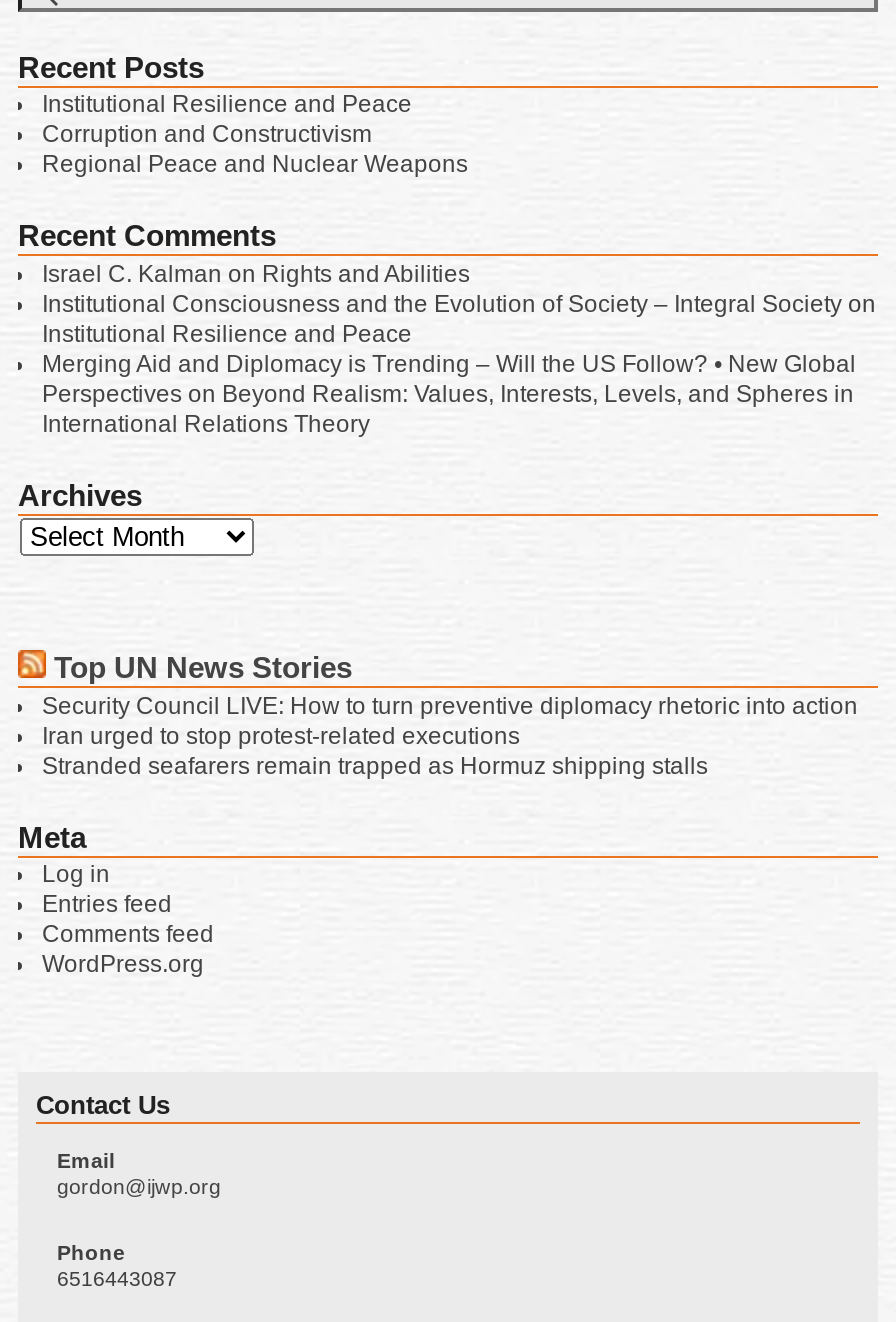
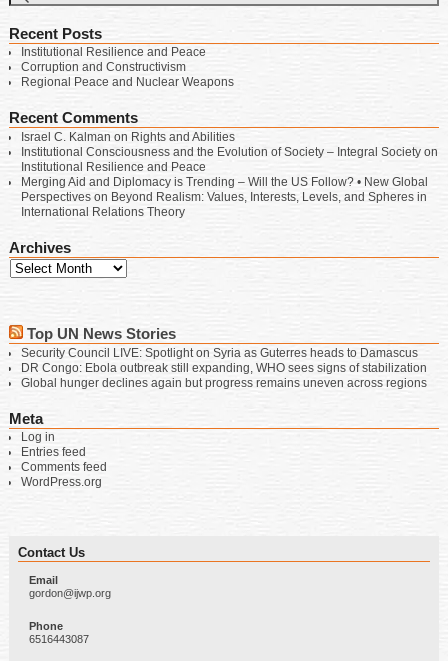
[42,692,858,780] Security Council LIVE: How to turn preventive diplomacy rhetoric into action | Iran urged to stop protest-related executions | Stranded seafarers remain trapped as Hormuz shipping stalls -> [21,346,427,390] Security Council LIVE: Spotlight on Syria as Guterres heads to Damascus | DR Congo: Ebola outbreak still expanding, WHO sees signs of stabilization | Global hunger declines again but progress remains uneven across regions

